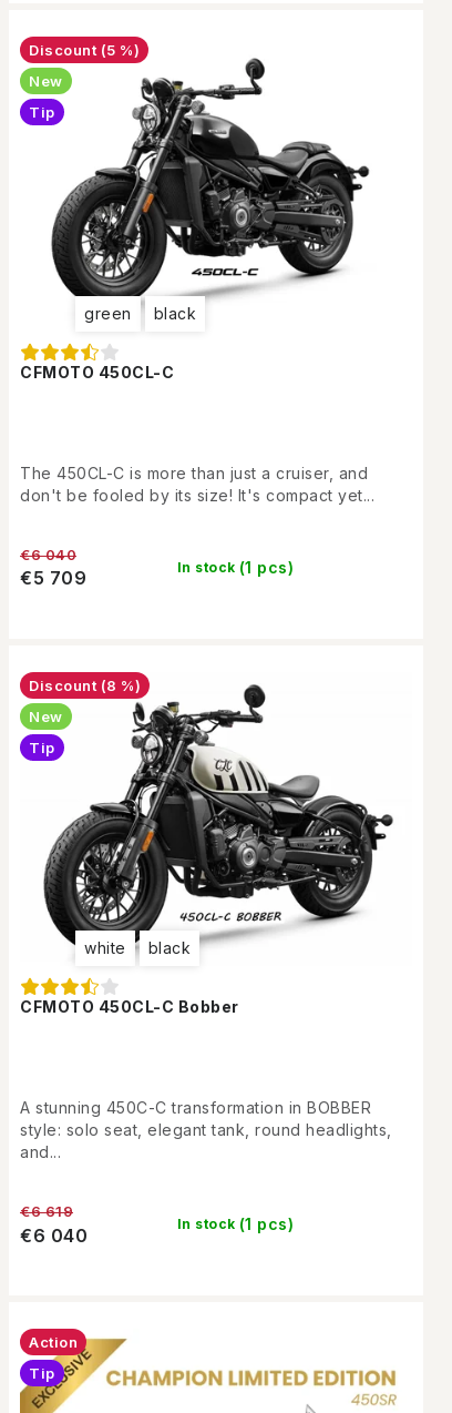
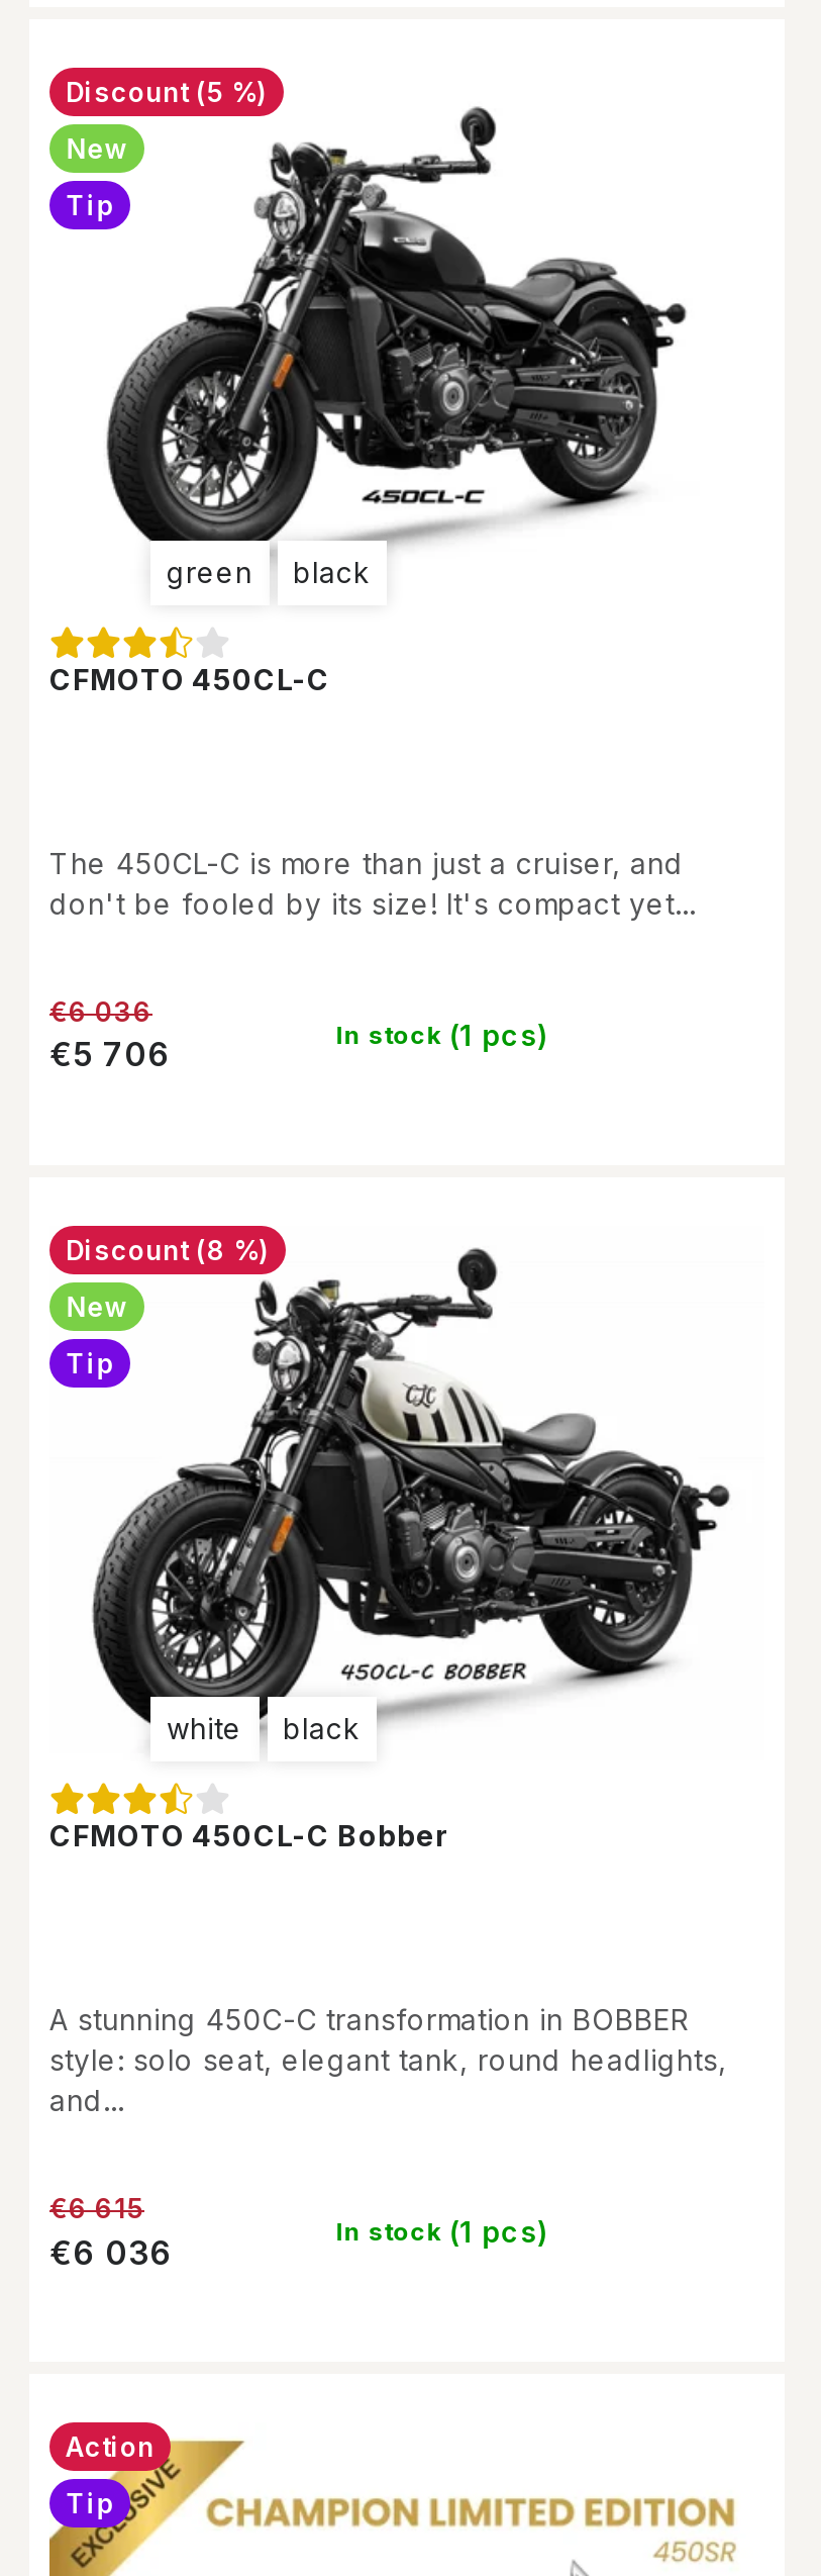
[20,546,76,563] €6 040 -> [49,995,152,1028] €6 036
[20,567,86,589] €5 709 -> [49,1035,171,1075] €5 706
[20,1202,73,1220] €6 619 -> [49,2192,144,2225] €6 615
[20,1224,88,1246] €6 040 -> [49,2232,173,2272] €6 036

